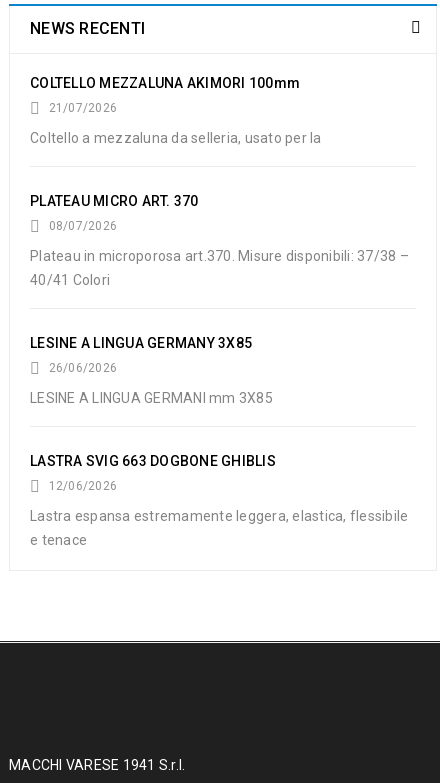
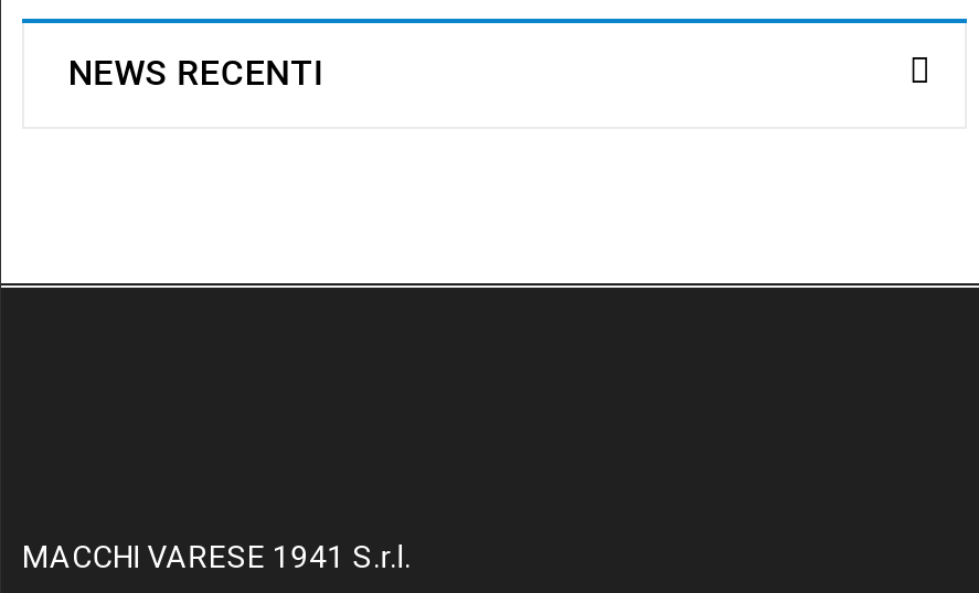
[30,75,321,146] COLTELLO MEZZALUNA AKIMORI 100mm | 21/07/2026 | Coltello a mezzaluna da selleria, usato per la -> none
[30,193,409,288] PLATEAU MICRO ART. 370 | 08/07/2026 | Plateau in microporosa art.370. Misure disponibili: 37/38 – | 40/41 Colori -> none
[30,335,273,406] LESINE A LINGUA GERMANY 3X85 | 26/06/2026 | LESINE A LINGUA GERMANI mm 3X85 -> none
[30,453,408,548] LASTRA SVIG 663 DOGBONE GHIBLIS | 12/06/2026 | Lastra espansa estremamente leggera, elastica, flessibile | e tenace -> none

